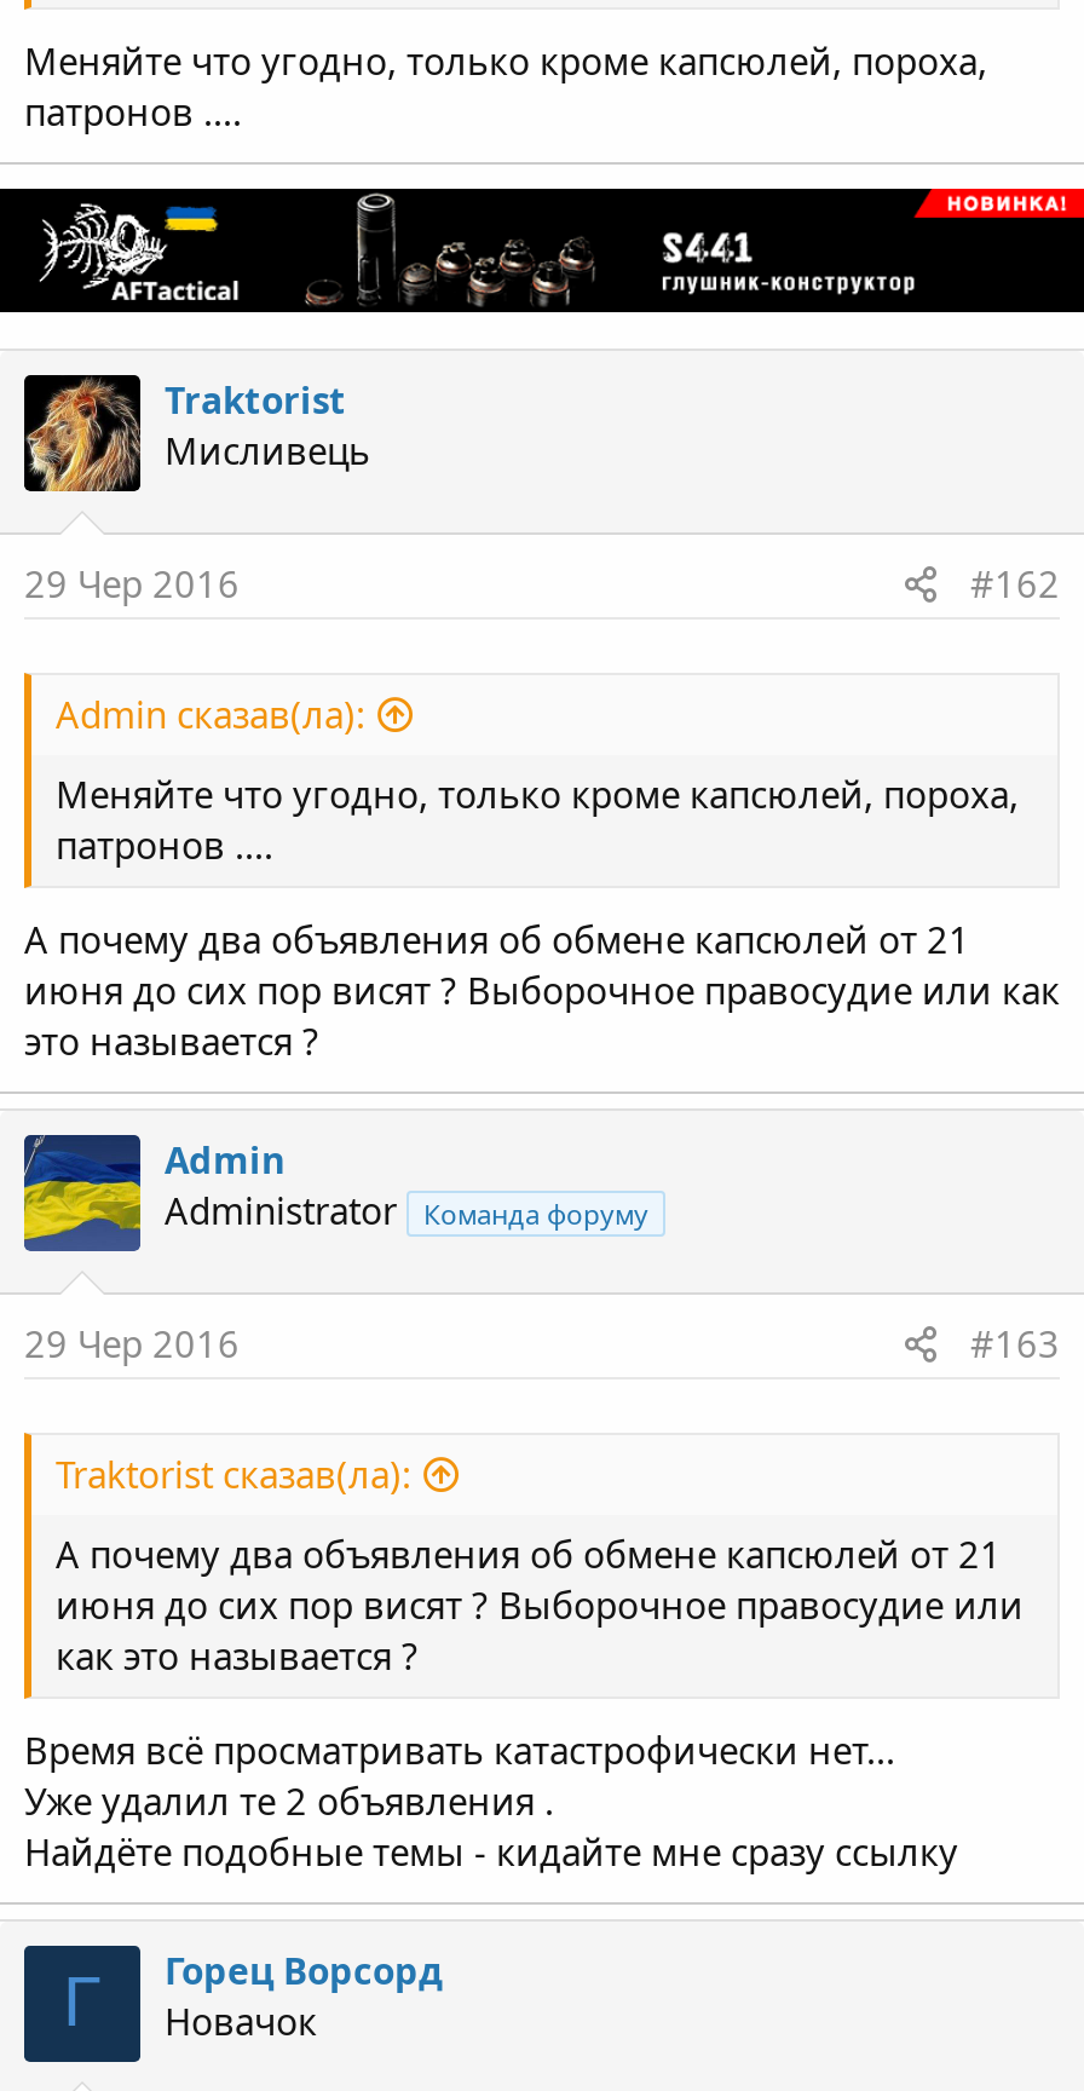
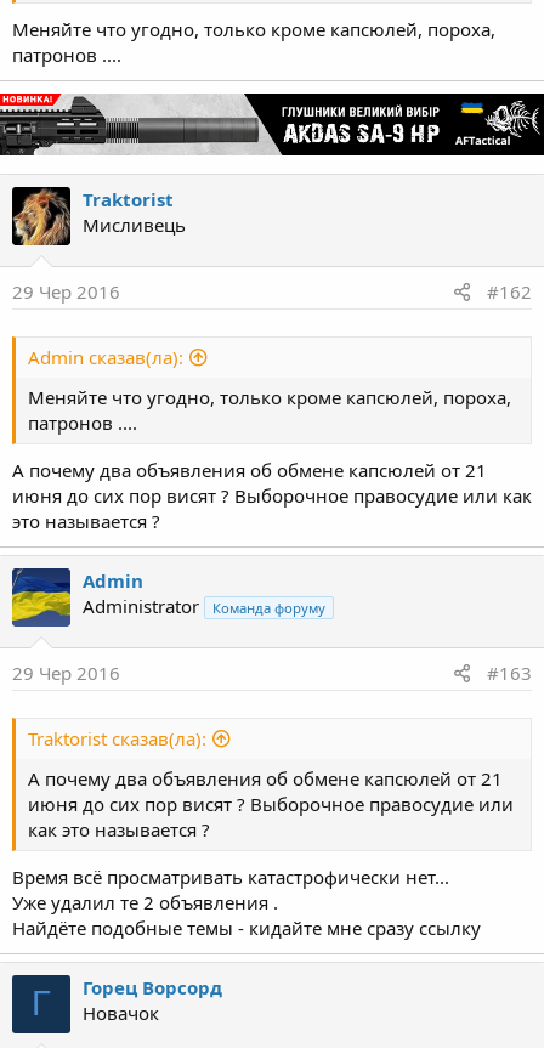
[7,186,1077,315] [image] -> [4,92,540,155] [image]

